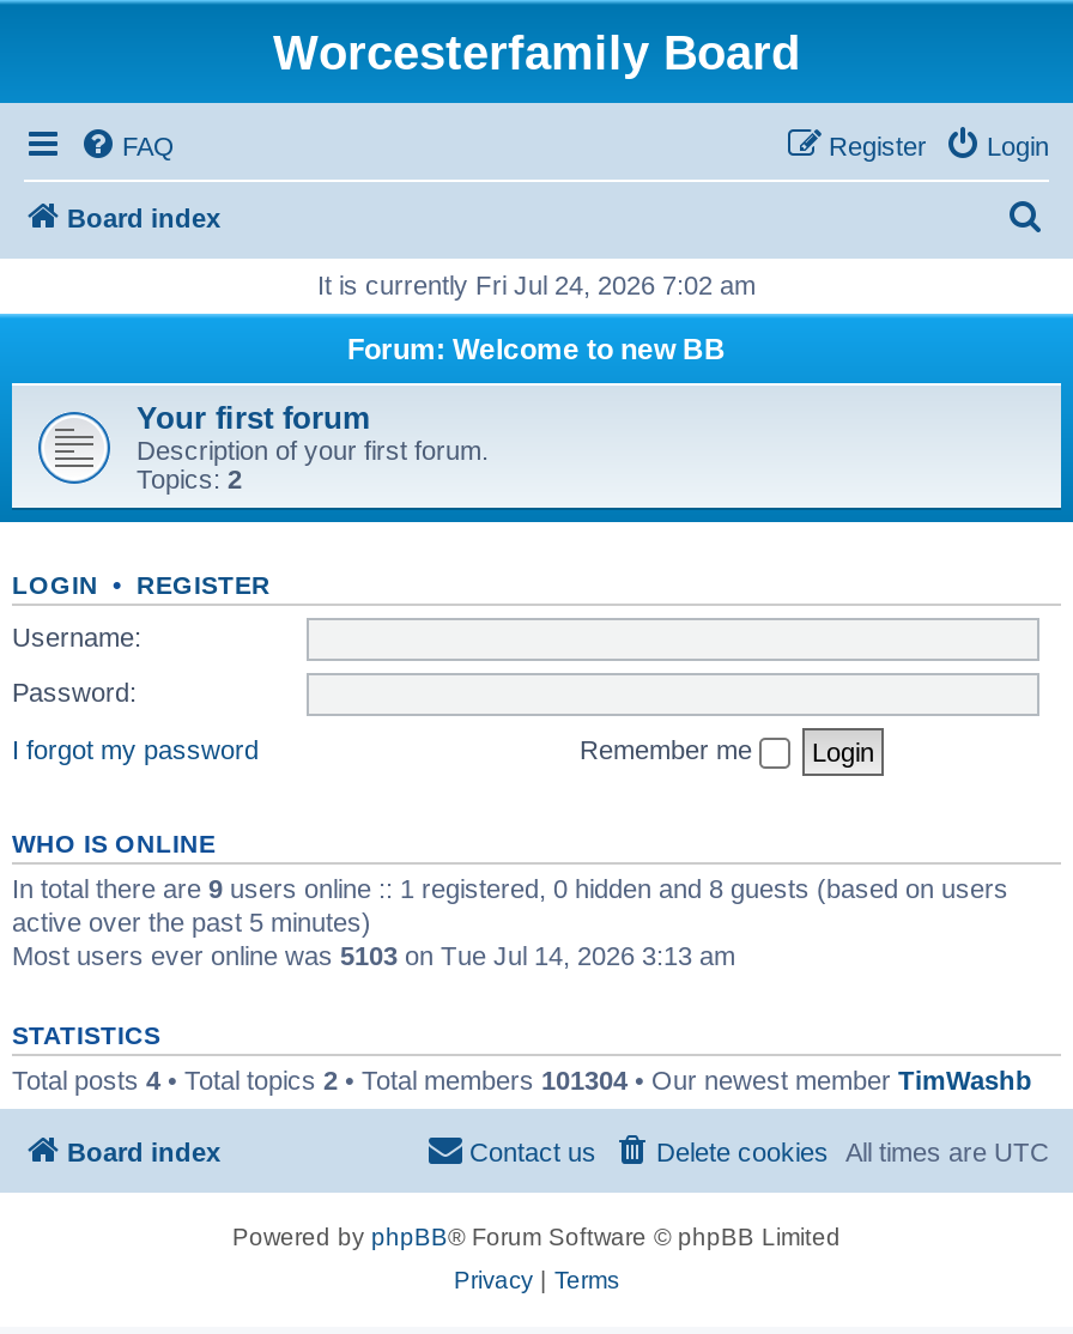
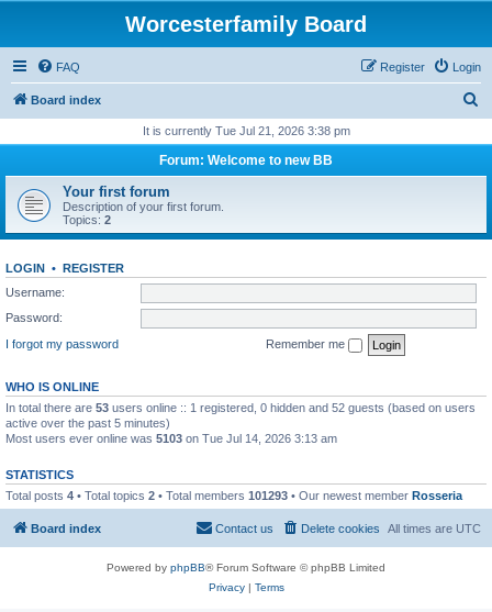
[317,271,756,299] It is currently Fri Jul 24, 2026 7:02 am -> [142,124,350,137] It is currently Tue Jul 21, 2026 3:38 pm
[12,873,1008,902] In total there are 9 users online :: 1 registered, 0 hidden and 8 guests (based on users -> [5,400,476,414] In total there are 53 users online :: 1 registered, 0 hidden and 52 guests (based on users
[12,1065,1032,1093] Total posts 4 • Total topics 2 • Total members 101304 • Our newest member TimWashb -> [5,488,462,502] Total posts 4 • Total topics 2 • Total members 101293 • Our newest member Rosseria

